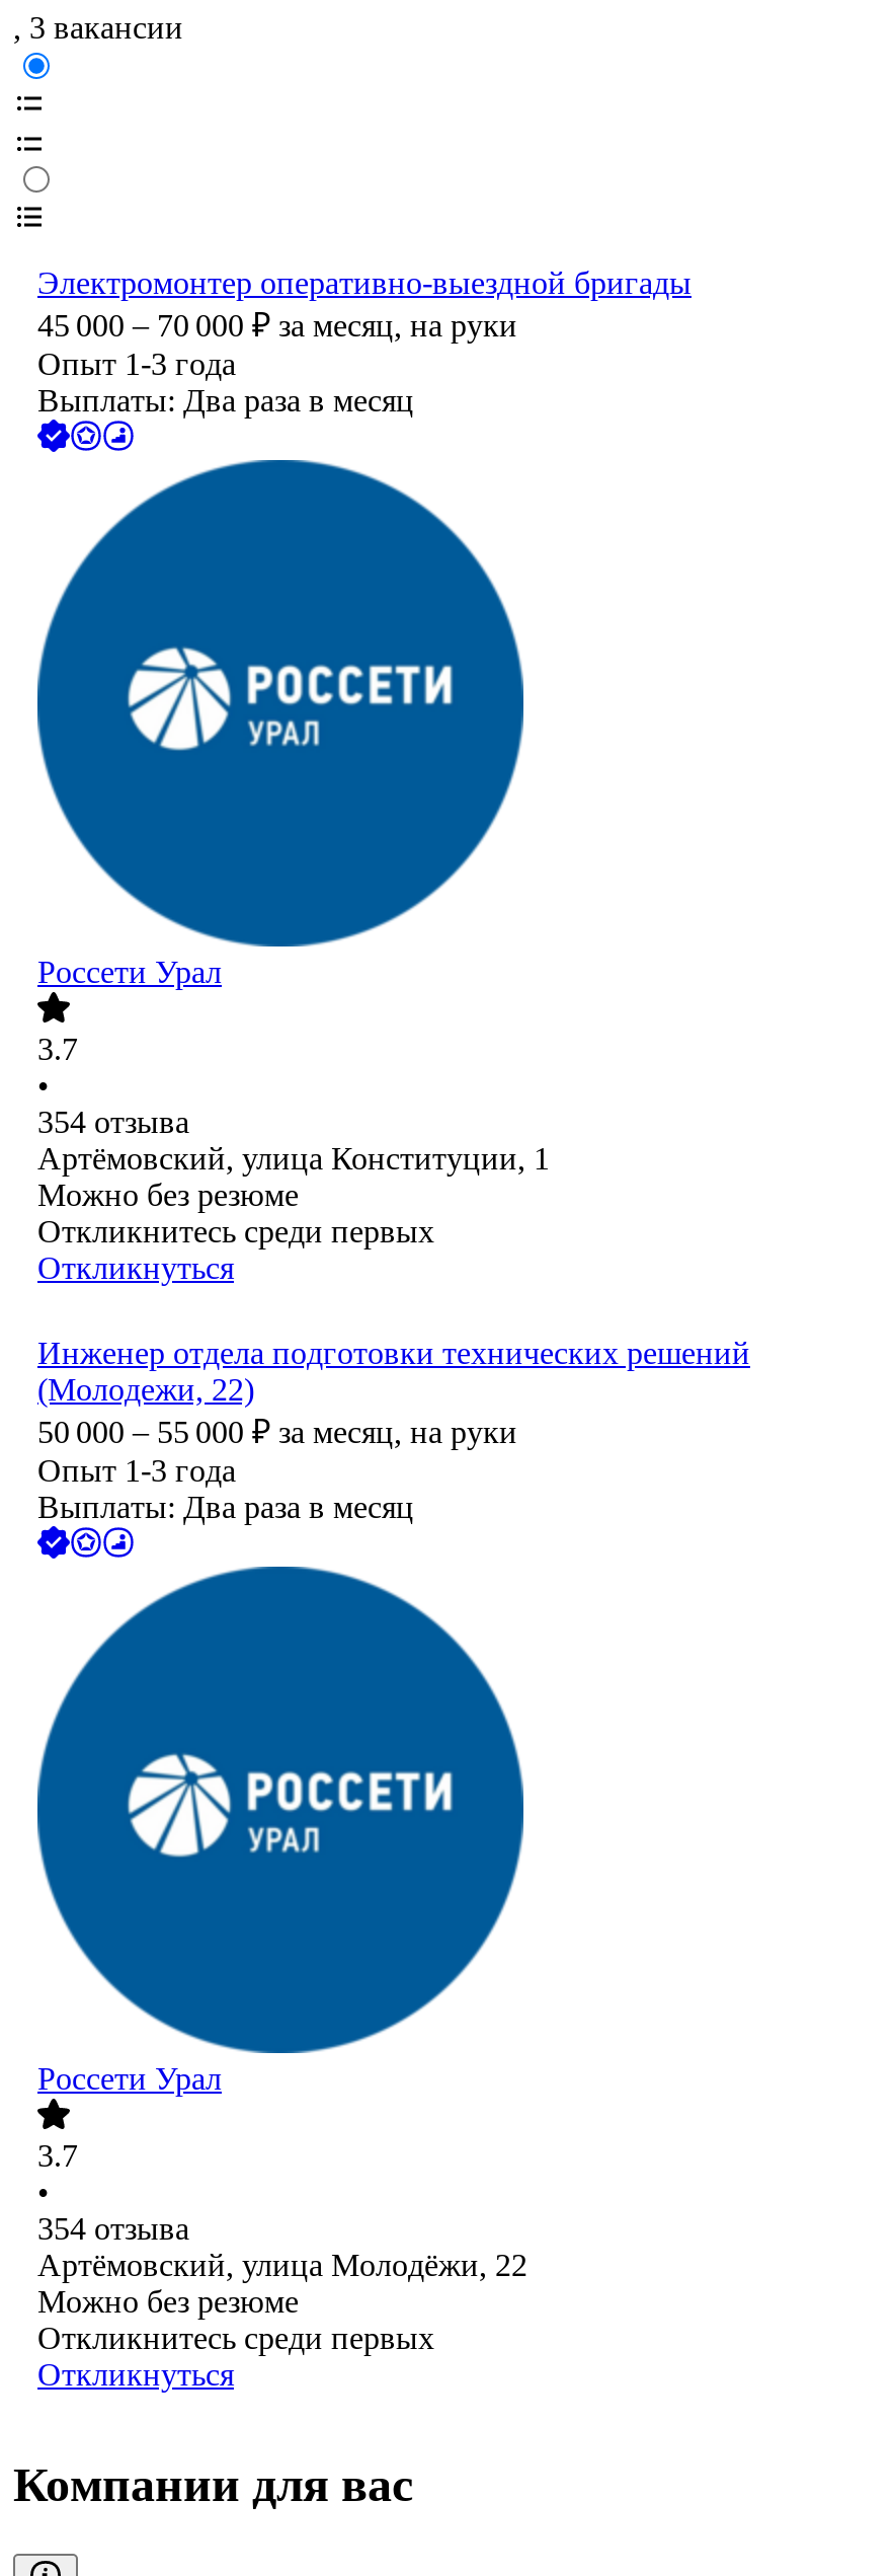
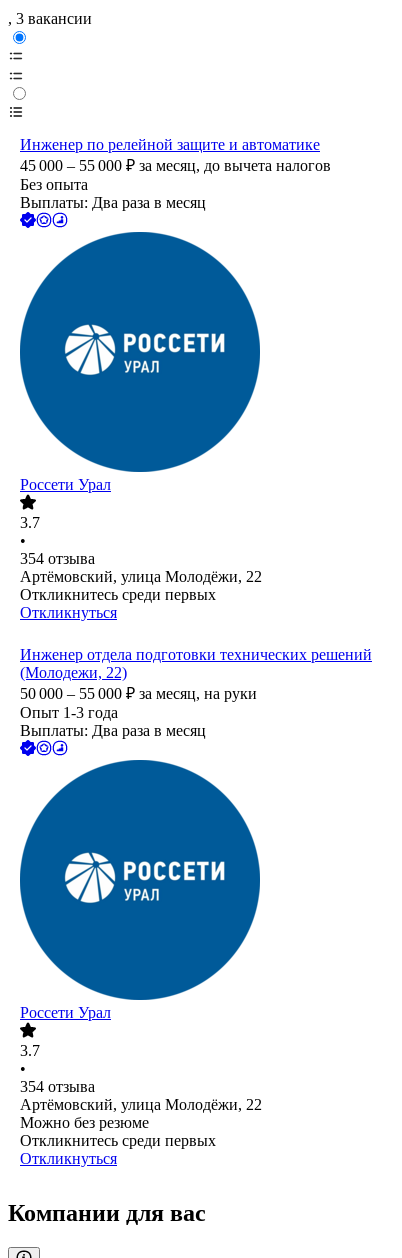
[37,267,691,382] Электромонтер оперативно-выездной бригады | 45 000 – 70 000 ₽ за месяц, на руки | Опыт 1-3 года -> [20,136,331,193] Инженер по релейной защите и автоматике | 45 000 – 55 000 ₽ за месяц, до вычета налогов | Без опыта
[37,1142,550,1213] Артёмовский, улица Конституции, 1 | Можно без резюме -> [20,568,262,585] Артёмовский, улица Молодёжи, 22

